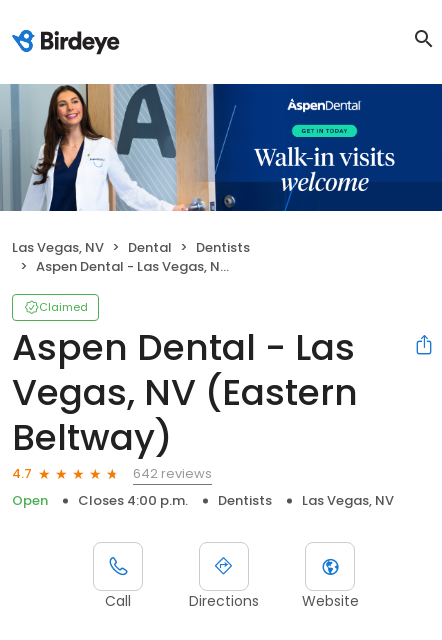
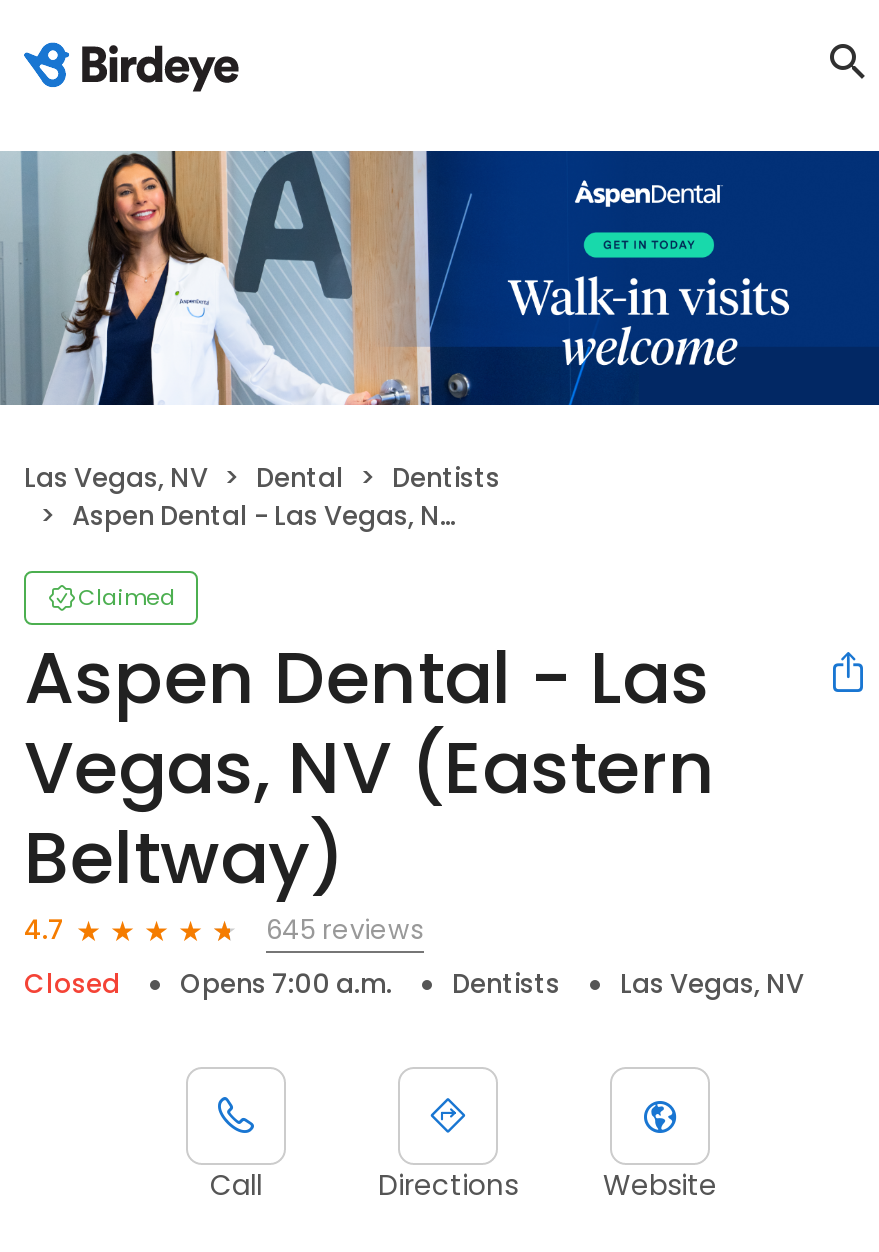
[12,464,212,510] 642 reviews | Open | Closes 4:00 p.m. -> [24,911,424,1003] 645 reviews | Closed | Opens 7:00 a.m.

